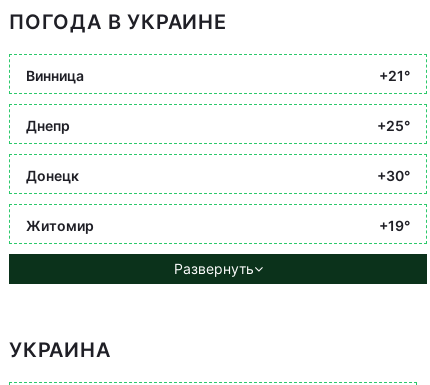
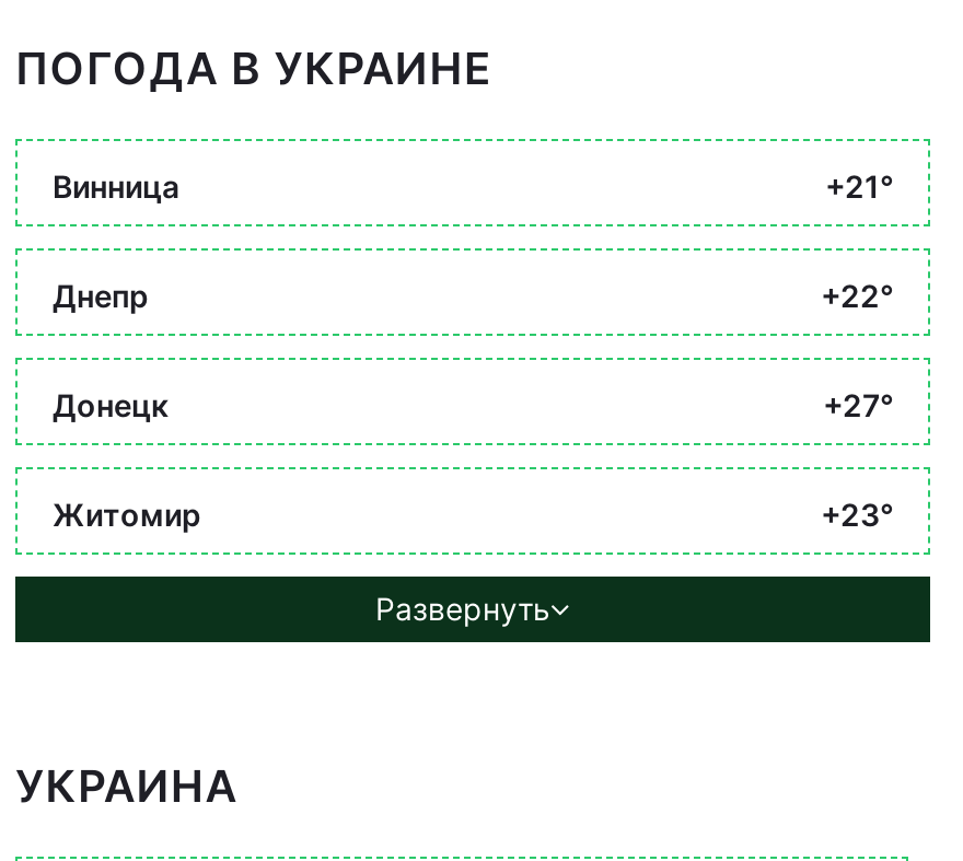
[377,116,410,133] +25° -> [821,276,893,313] +22°
[377,166,410,183] +30° -> [823,385,893,422] +27°
[379,216,410,233] +19° -> [821,495,893,532] +23°

